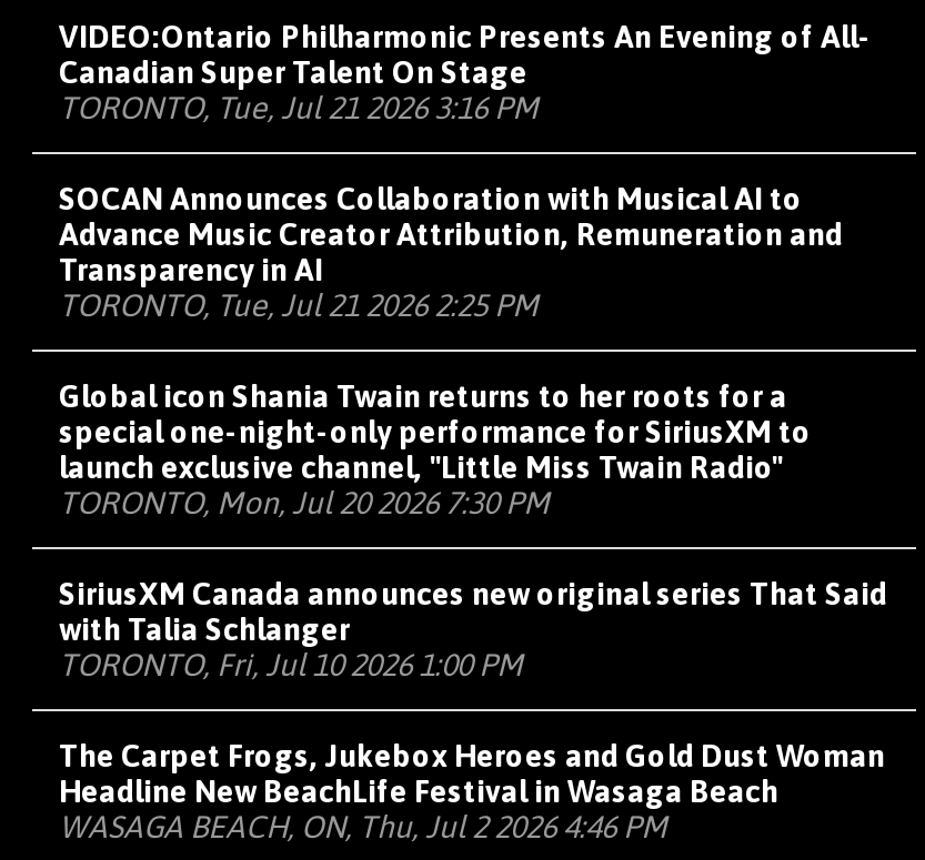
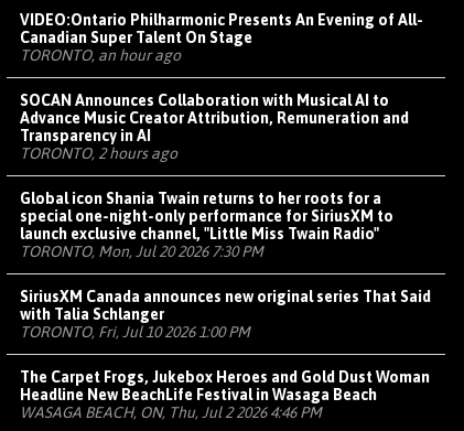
[59,89,539,125] TORONTO, Tue, Jul 21 2026 3:16 PM -> [20,46,181,63] TORONTO, an hour ago
[59,287,539,322] TORONTO, Tue, Jul 21 2026 2:25 PM -> [20,144,177,162] TORONTO, 2 hours ago

